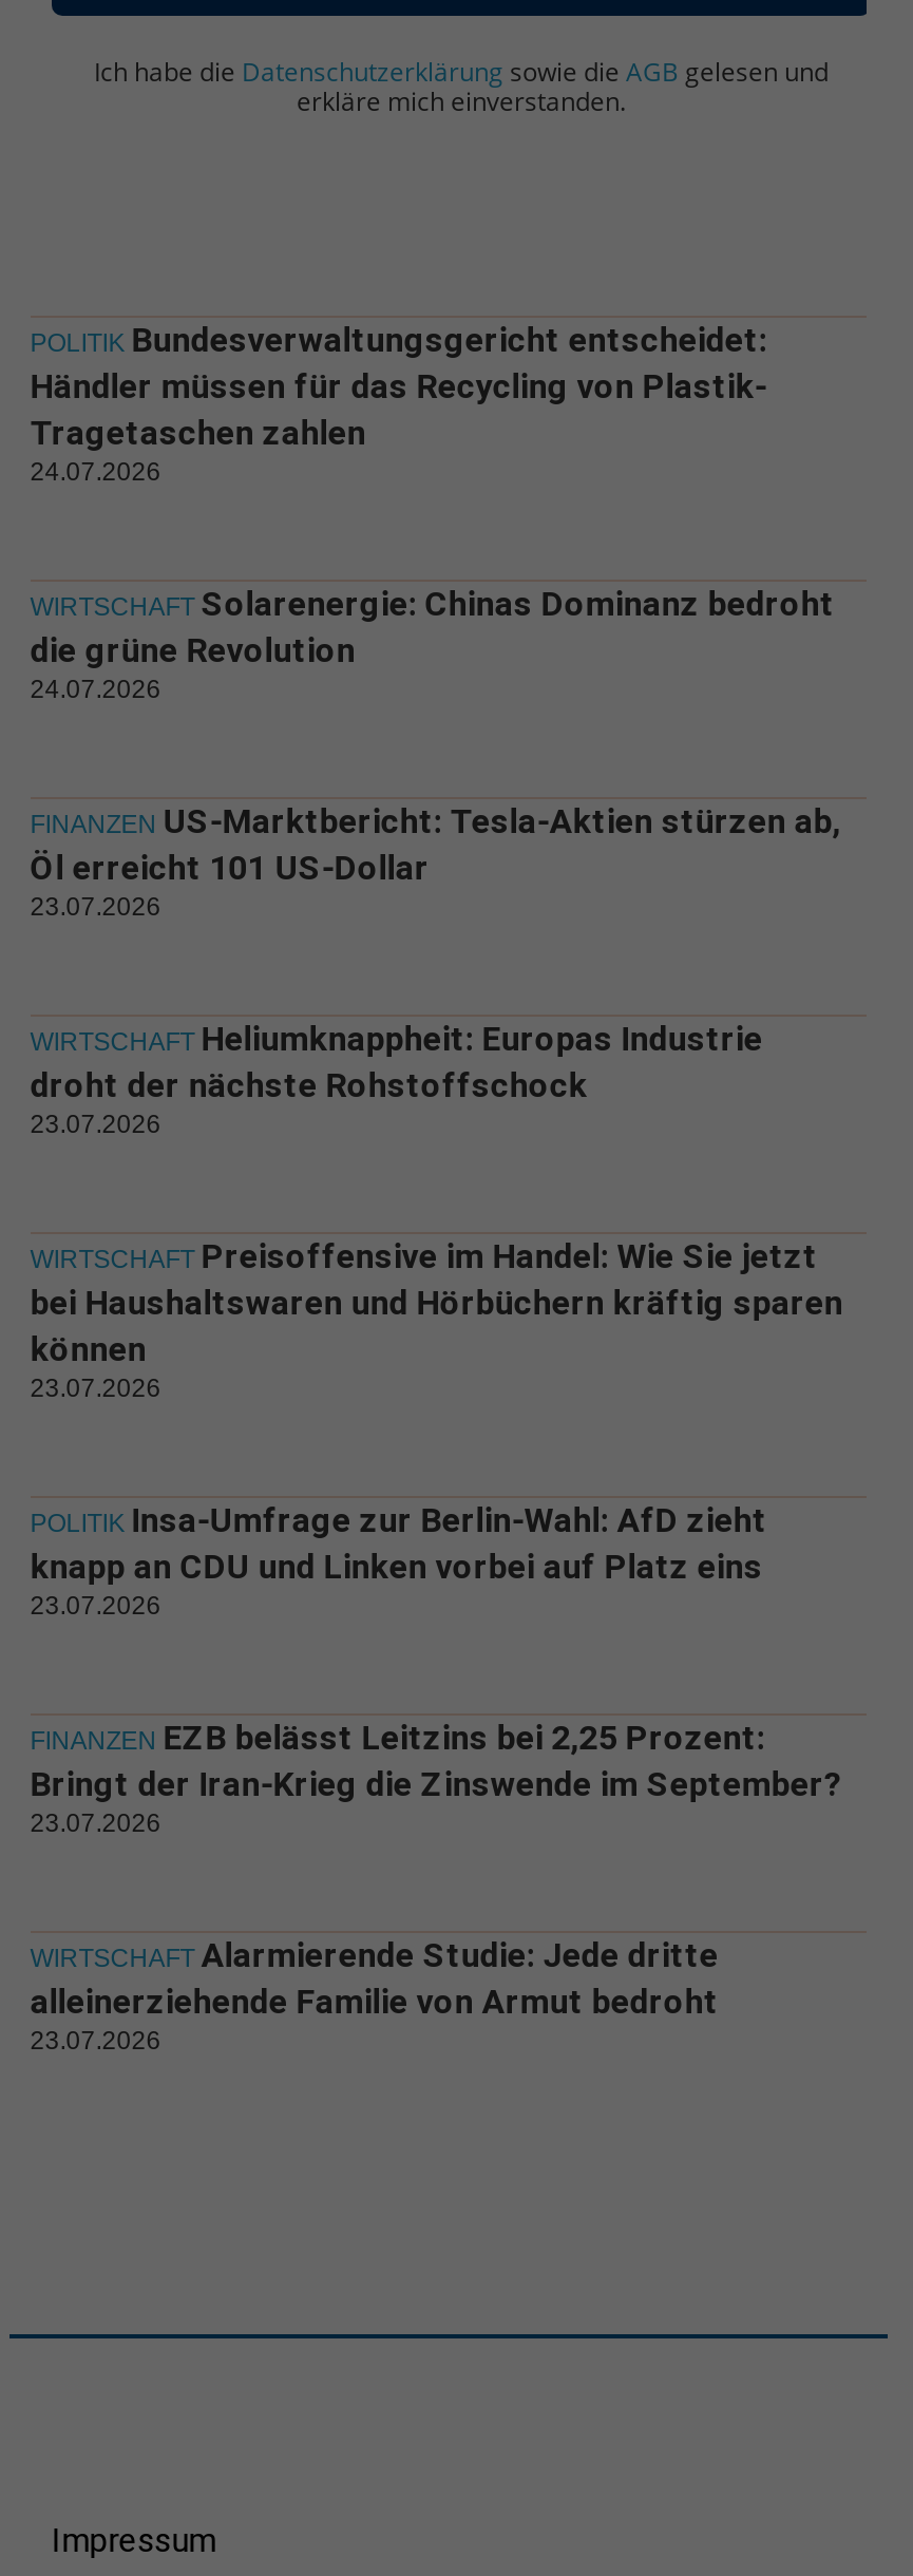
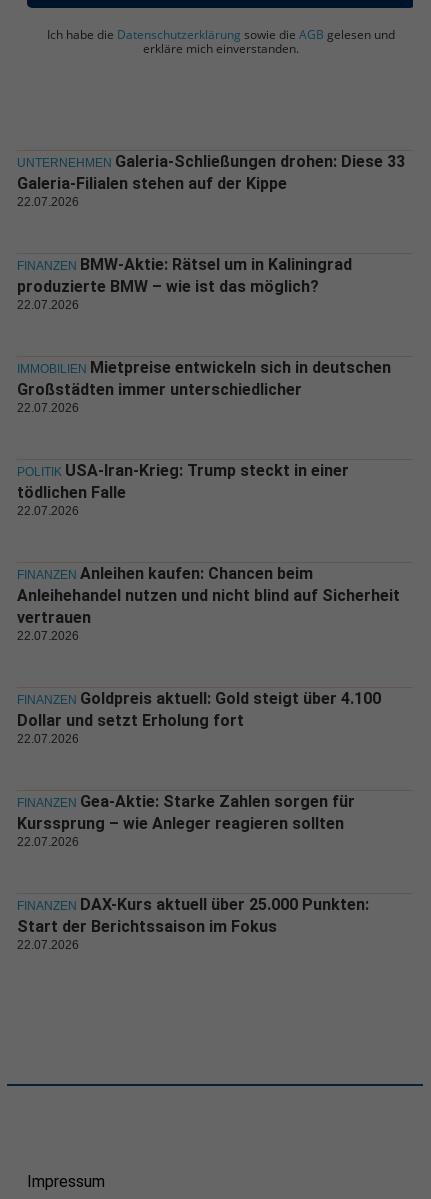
[30,321,767,487] POLITIK Bundesverwaltungsgericht entscheidet: | Händler müssen für das Recycling von Plastik- | Tragetaschen zahlen | 24.07.2026 -> [17,152,405,209] UNTERNEHMEN Galeria-Schließungen drohen: Diese 33 | Galeria-Filialen stehen auf der Kippe | 22.07.2026
[30,584,834,705] WIRTSCHAFT Solarenergie: Chinas Dominanz bedroht | die grüne Revolution | 24.07.2026 -> [17,255,352,312] FINANZEN BMW-Aktie: Rätsel um in Kaliningrad | produzierte BMW – wie ist das möglich? | 22.07.2026
[30,802,841,922] FINANZEN US-Marktbericht: Tesla-Aktien stürzen ab, | Öl erreicht 101 US-Dollar | 23.07.2026 -> [17,358,391,415] IMMOBILIEN Mietpreise entwickeln sich in deutschen | Großstädten immer unterschiedlicher | 22.07.2026
[30,1019,762,1140] WIRTSCHAFT Heliumknappheit: Europas Industrie | droht der nächste Rohstoffschock | 23.07.2026 -> [17,461,349,518] POLITIK USA-Iran-Krieg: Trump steckt in einer | tödlichen Falle | 22.07.2026
[30,1237,843,1404] WIRTSCHAFT Preisoffensive im Handel: Wie Sie jetzt | bei Haushaltswaren und Hörbüchern kräftig sparen | können | 23.07.2026 -> [17,564,400,643] FINANZEN Anleihen kaufen: Chancen beim | Anleihehandel nutzen und nicht blind auf Sicherheit | vertrauen | 22.07.2026
[30,1501,767,1621] POLITIK Insa-Umfrage zur Berlin-Wahl: AfD zieht | knapp an CDU und Linken vorbei auf Platz eins | 23.07.2026 -> [17,689,381,746] FINANZEN Goldpreis aktuell: Gold steigt über 4.100 | Dollar und setzt Erholung fort | 22.07.2026
[30,1718,843,1839] FINANZEN EZB belässt Leitzins bei 2,25 Prozent: | Bringt der Iran-Krieg die Zinswende im September? | 23.07.2026 -> [17,792,355,849] FINANZEN Gea-Aktie: Starke Zahlen sorgen für | Kurssprung – wie Anleger reagieren sollten | 22.07.2026
[30,1936,718,2056] WIRTSCHAFT Alarmierende Studie: Jede dritte | alleinerziehende Familie von Armut bedroht | 23.07.2026 -> [17,895,369,952] FINANZEN DAX-Kurs aktuell über 25.000 Punkten: | Start der Berichtssaison im Fokus | 22.07.2026

